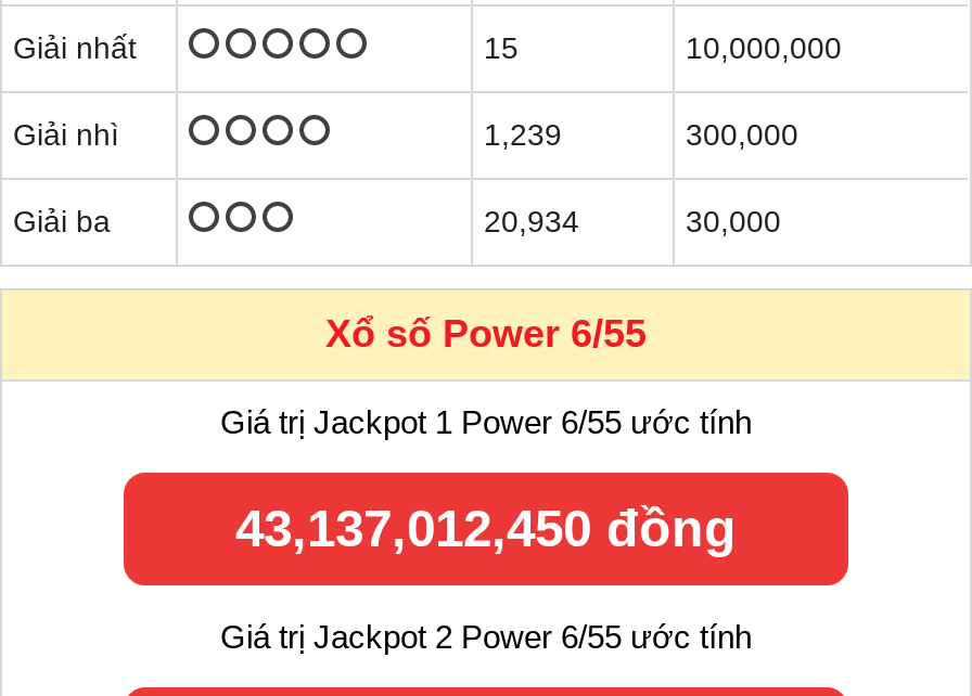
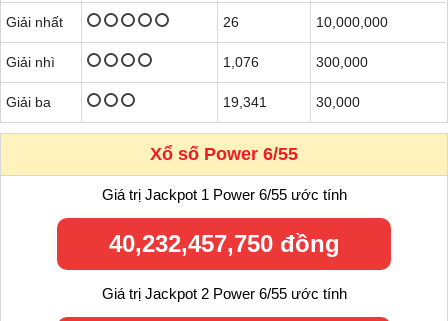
[484,30,519,65] 15 -> [223,14,239,30] 26
[484,117,562,152] 1,239 -> [223,54,259,70] 1,076
[484,204,579,239] 20,934 -> [223,94,267,110] 19,341
[235,499,737,557] 43,137,012,450 đồng -> [108,230,339,257] 40,232,457,750 đồng

